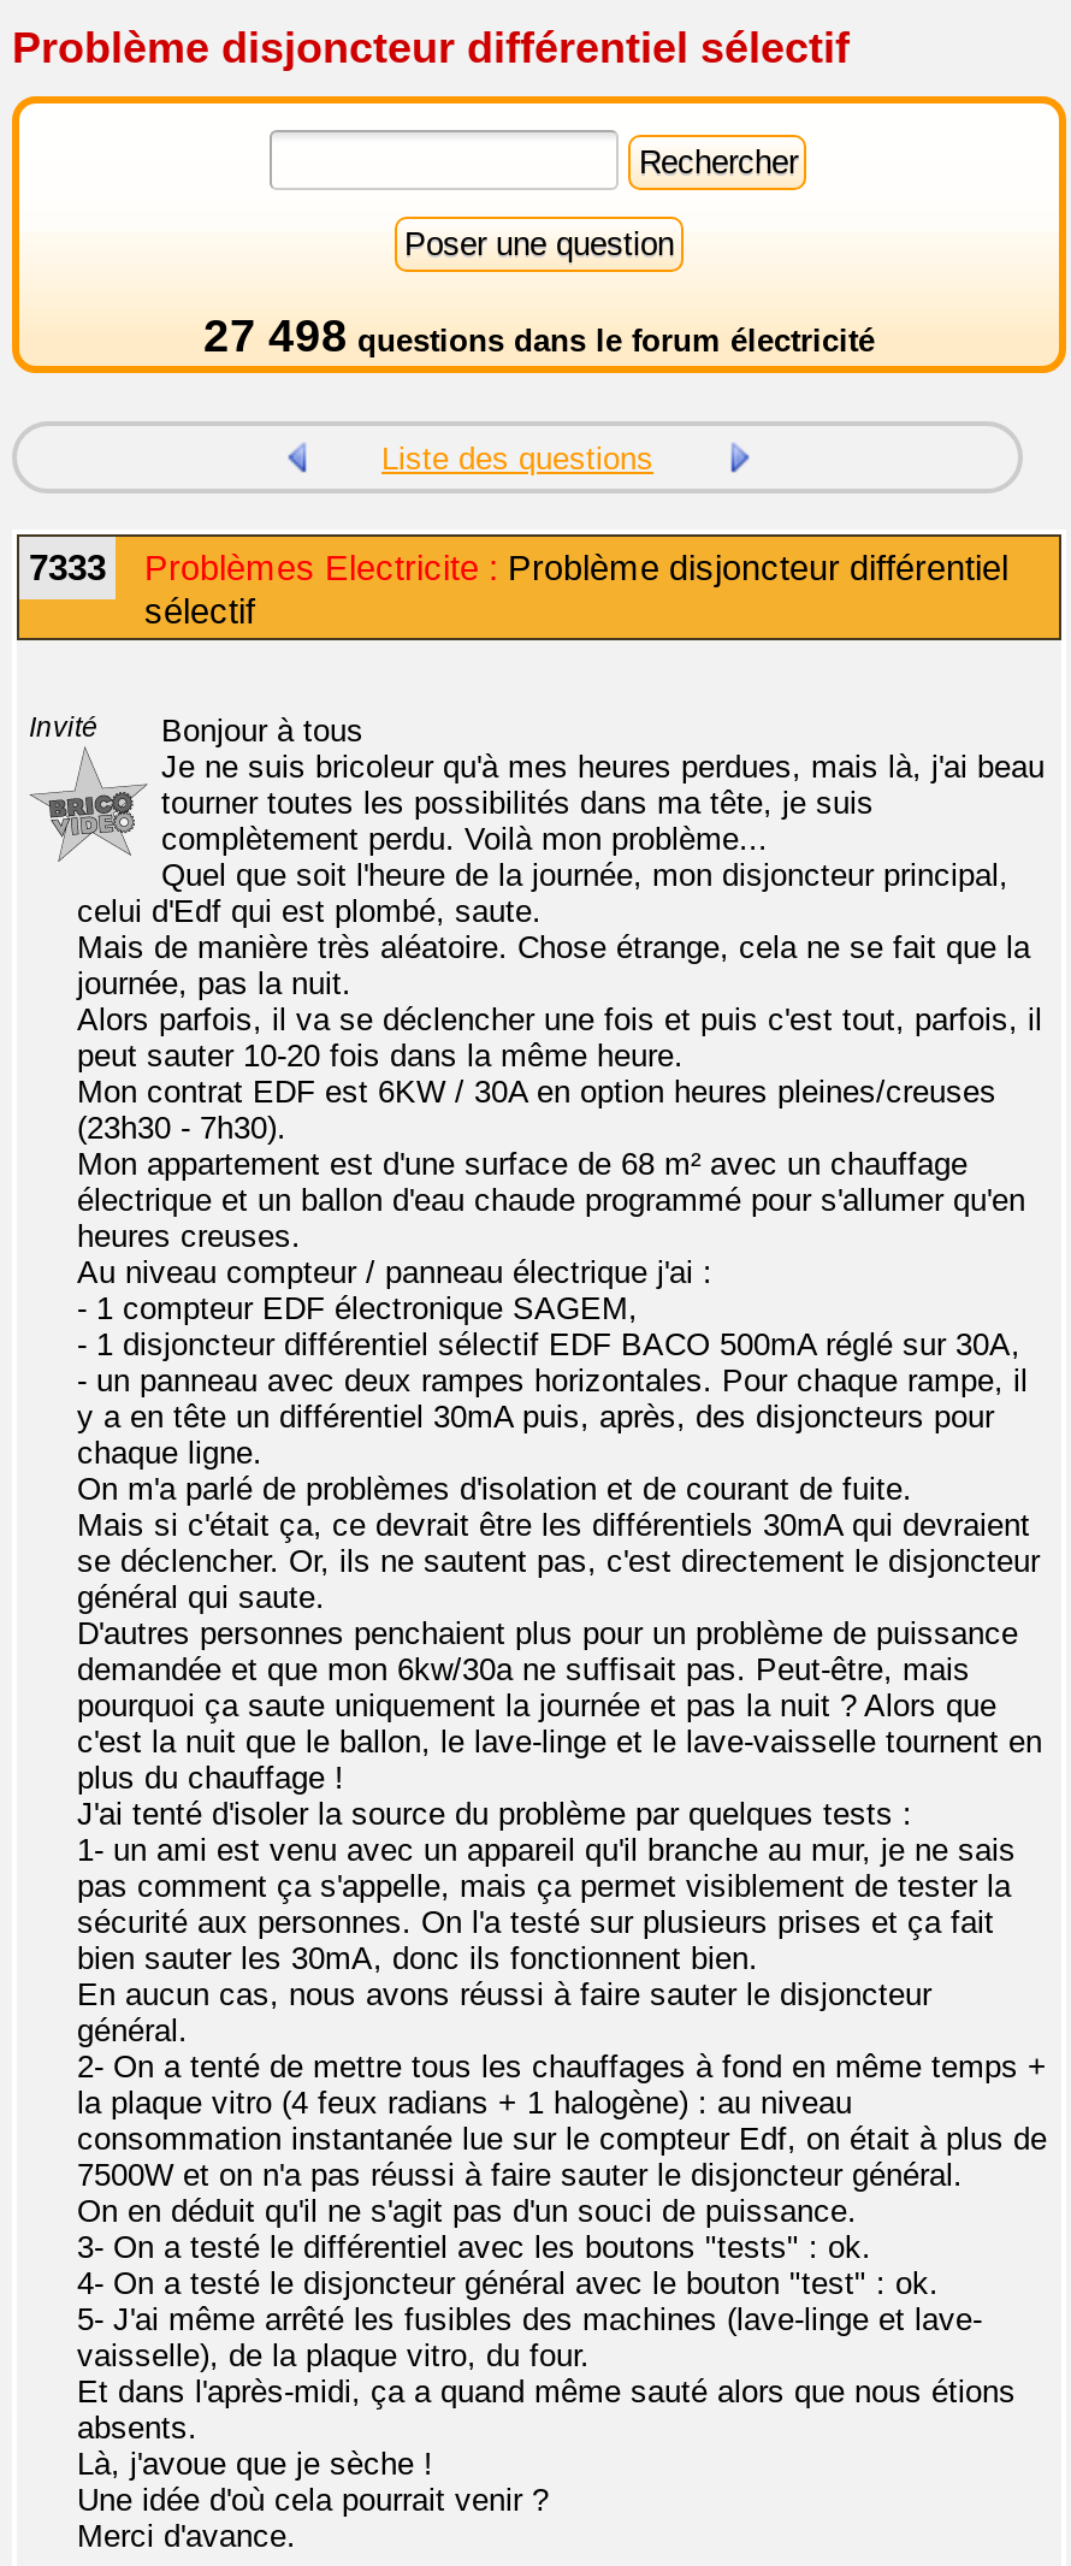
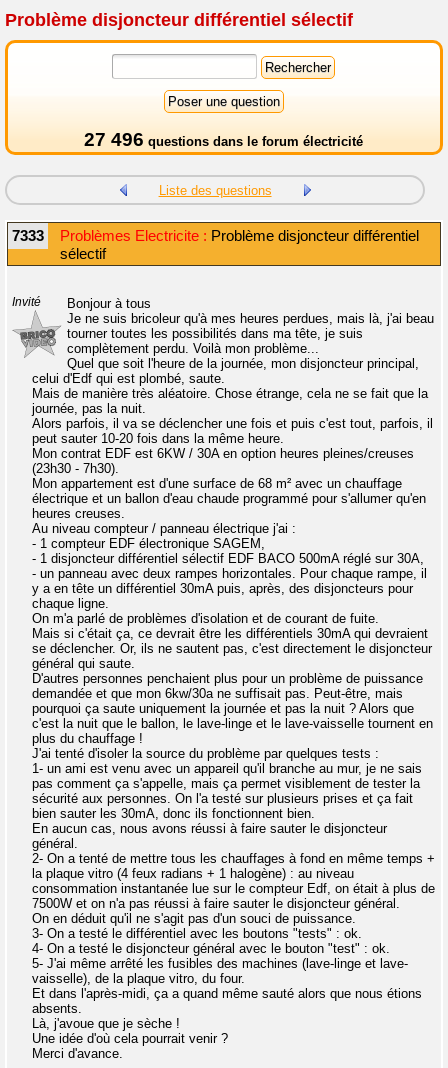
[203,311,875,361] 27 498 questions dans le forum électricité -> [84,129,363,150] 27 496 questions dans le forum électricité

